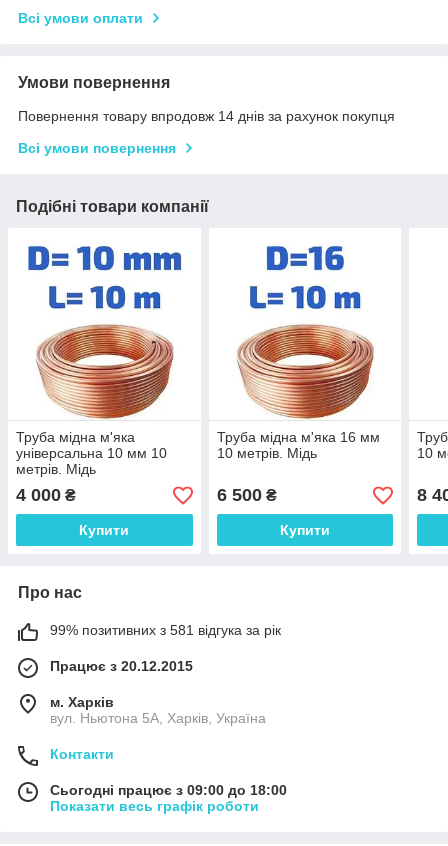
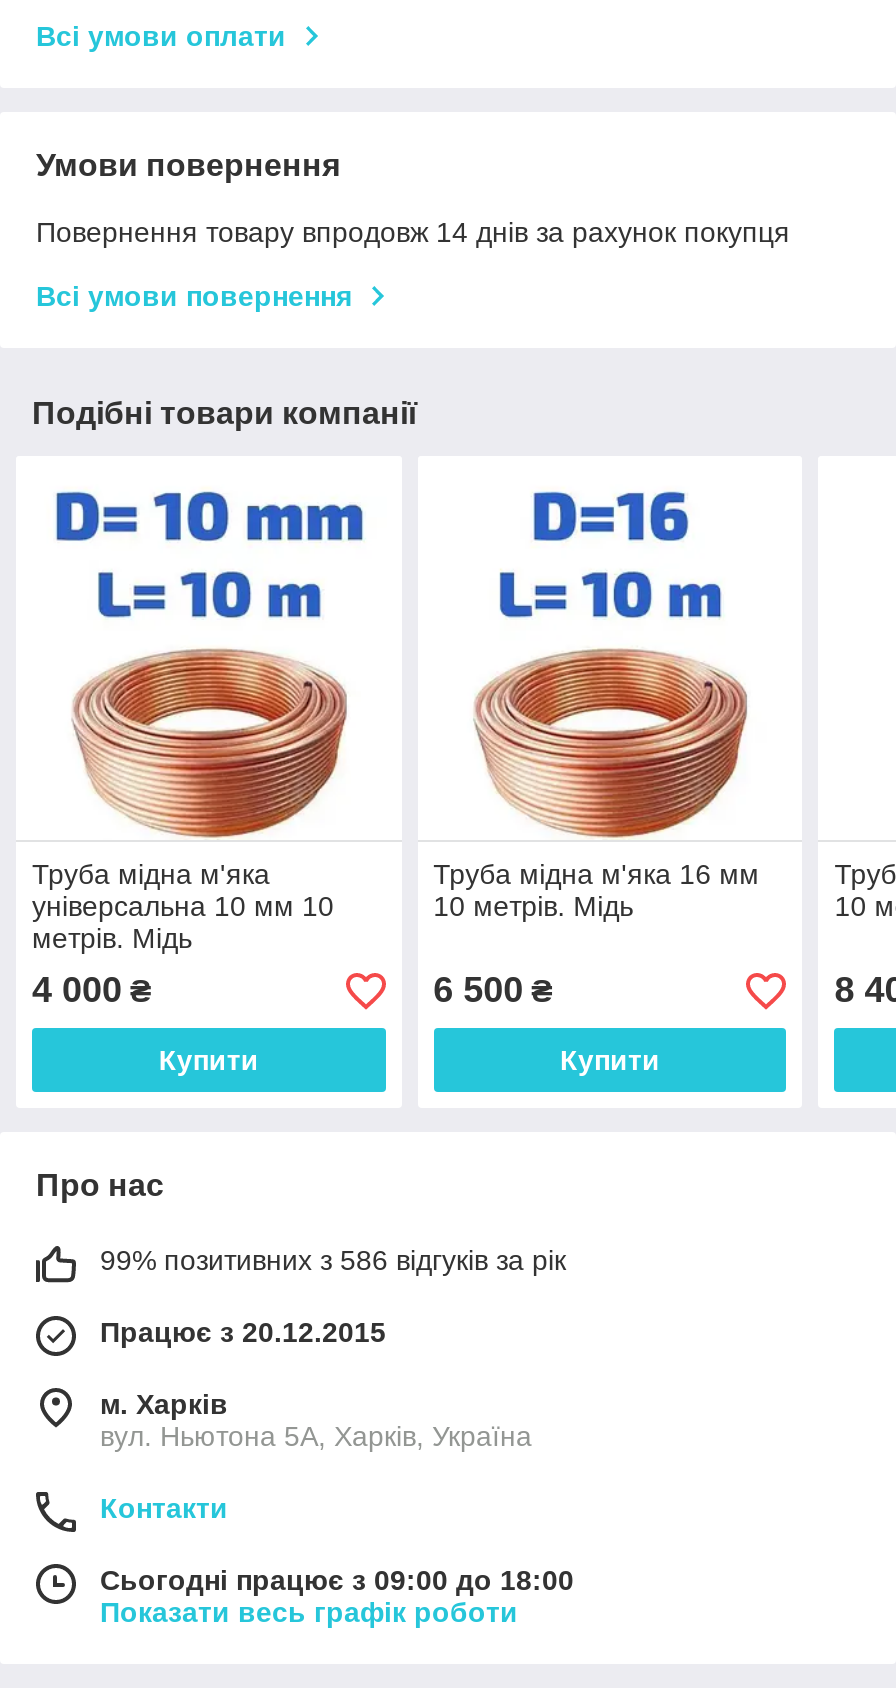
[50,622,281,638] 99% позитивних з 581 відгука за рік -> [100,1245,566,1277] 99% позитивних з 586 відгуків за рік

